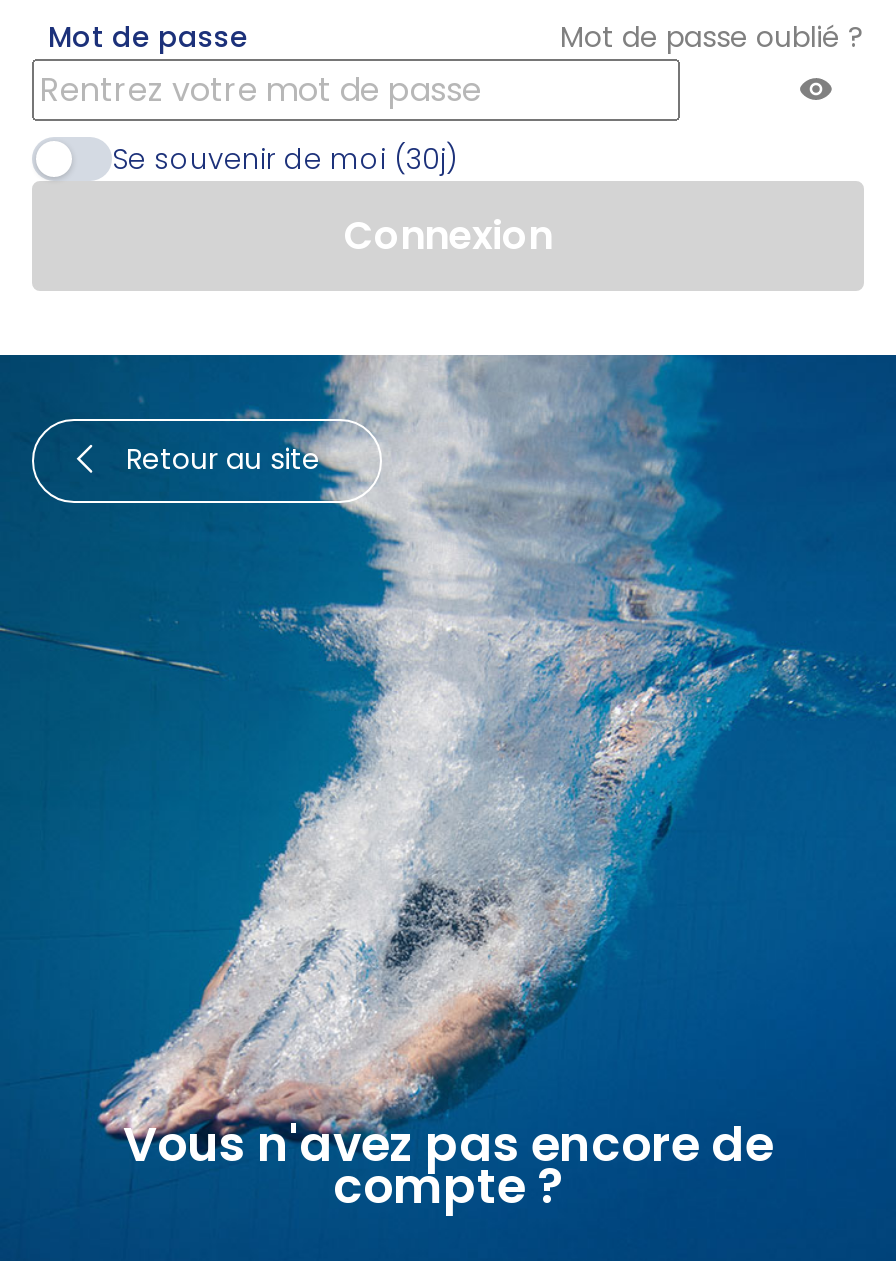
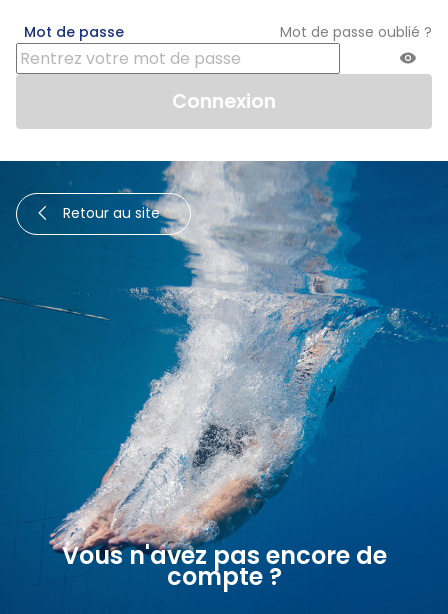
[112,138,458,178] Se souvenir de moi (30j) -> none

